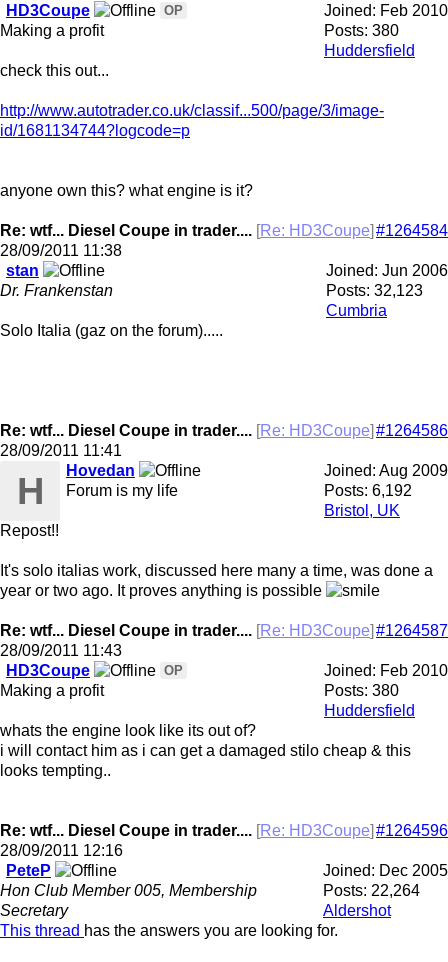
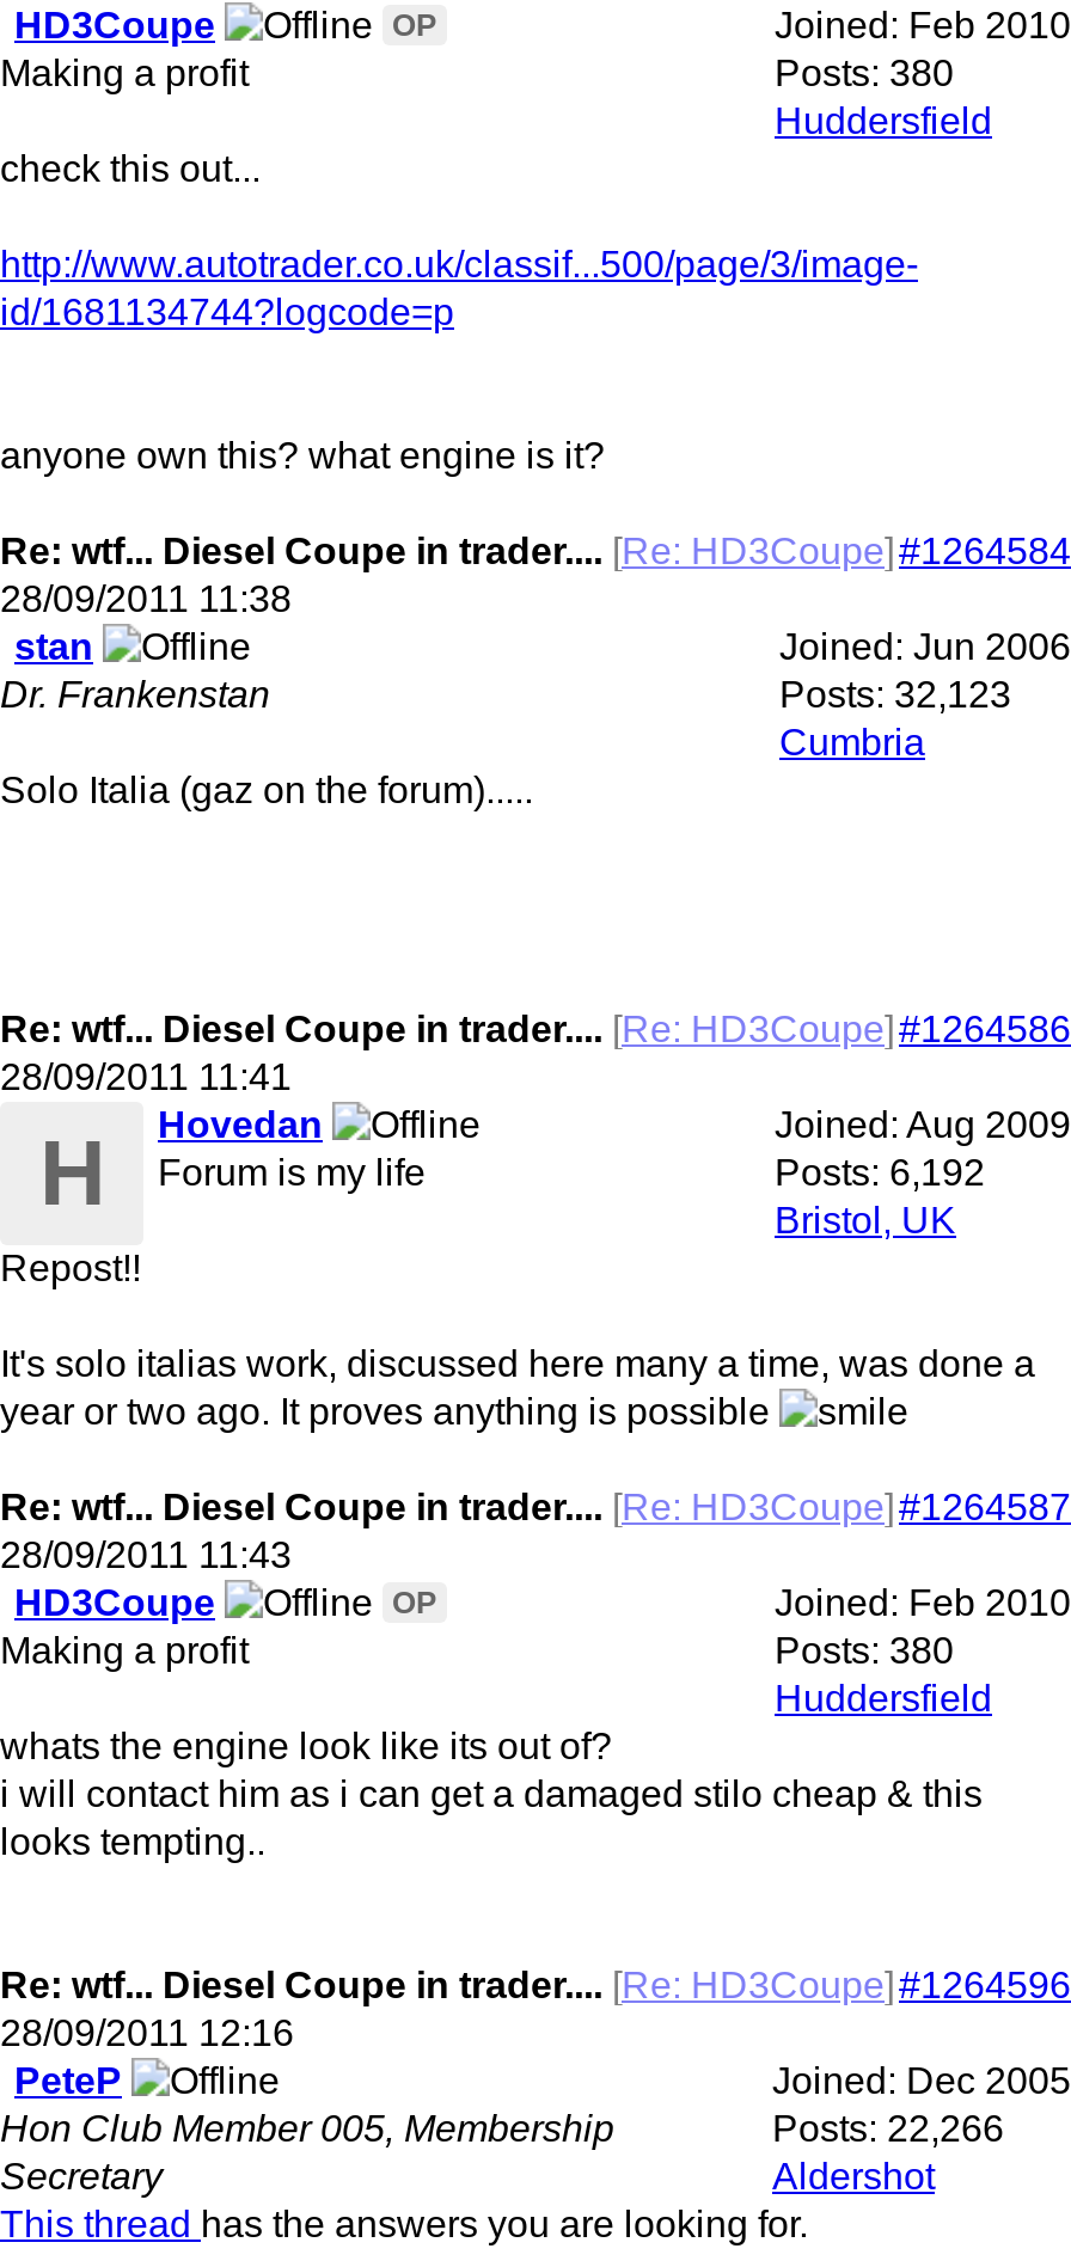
[323,882,420,899] Posts: 22,264 -> [772,2108,1004,2149] Posts: 22,266

